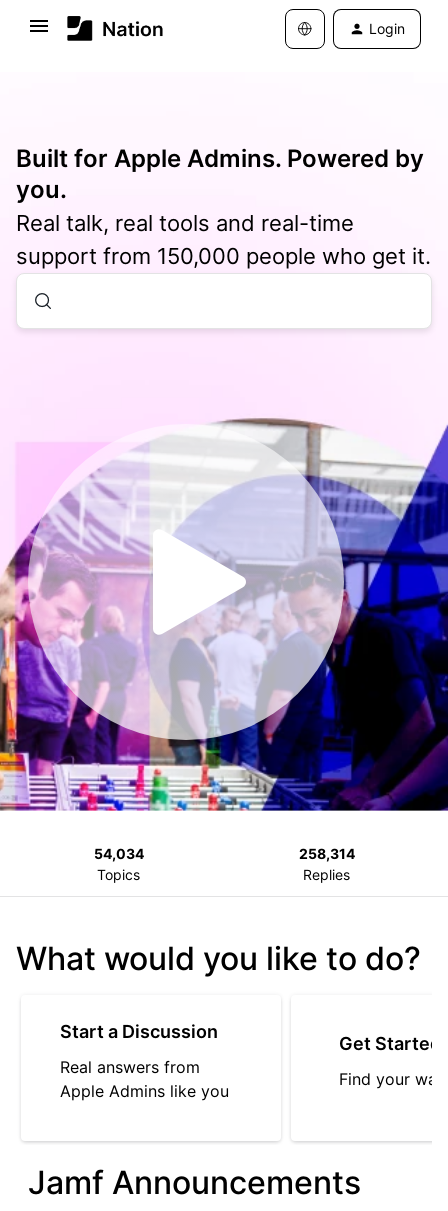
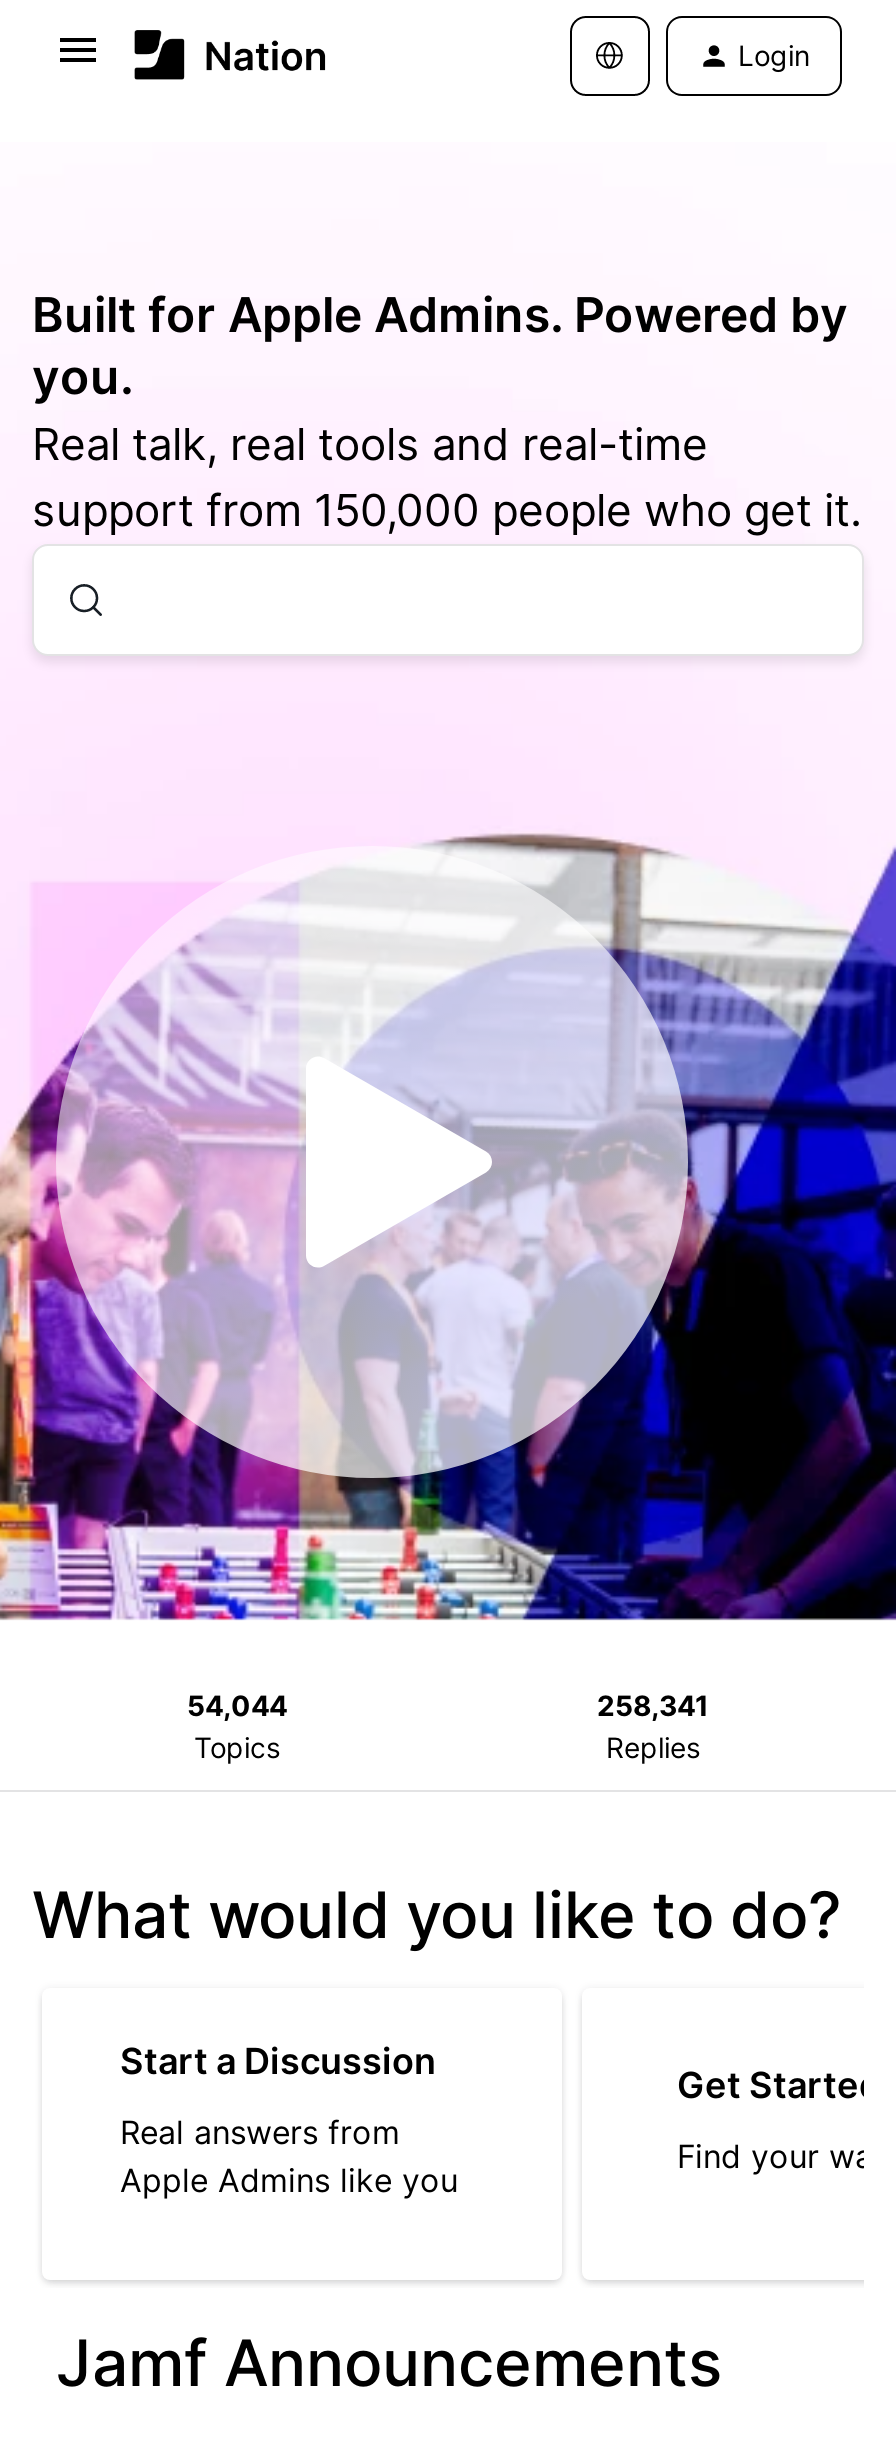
[93,845,143,862] 54,034 -> [187,1688,287,1722] 54,044
[298,845,354,862] 258,314 -> [597,1688,709,1722] 258,341

